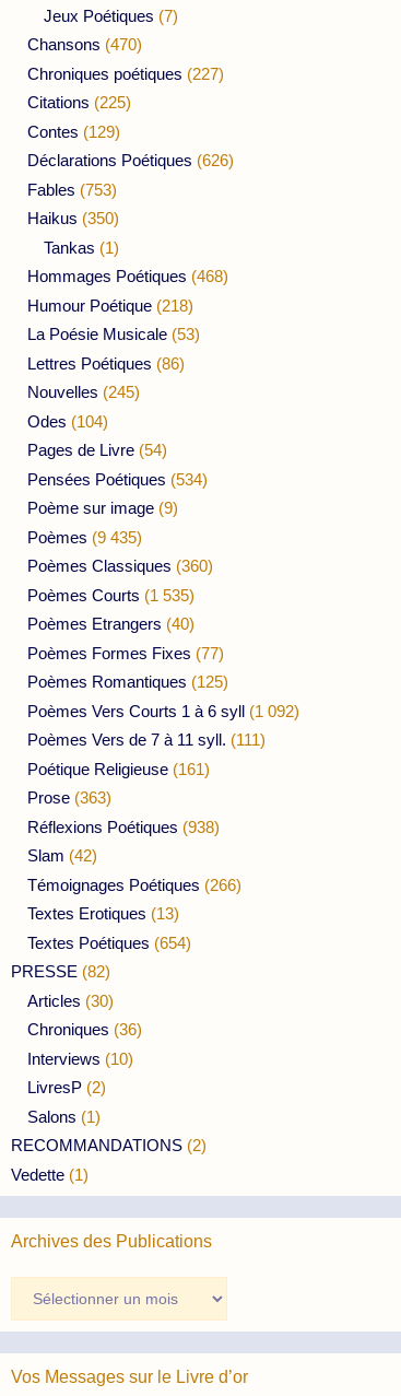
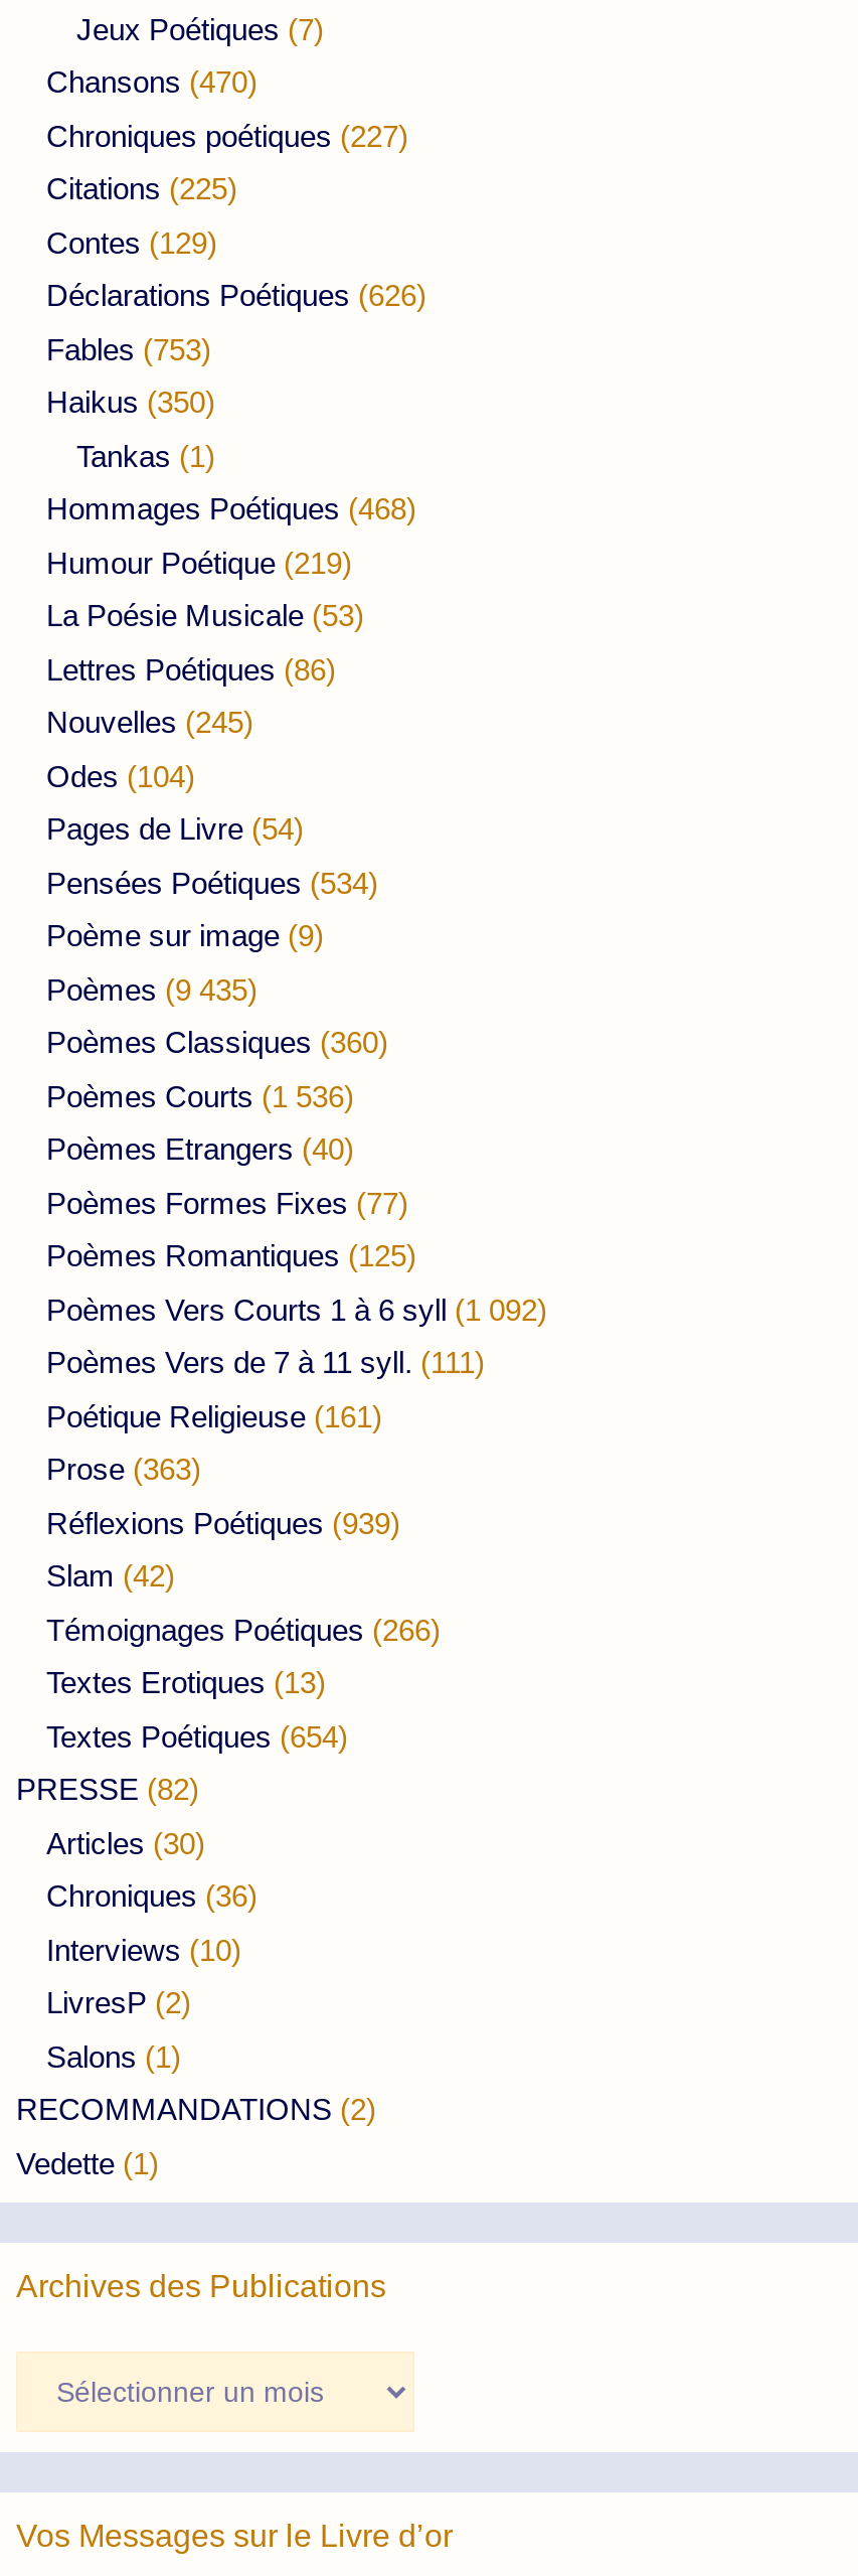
[27,296,193,314] Humour Poétique (218) -> [46,545,352,579] Humour Poétique (219)
[27,586,194,604] Poèmes Courts (1 535) -> [46,1078,354,1113] Poèmes Courts (1 536)
[27,817,220,836] Réflexions Poétiques (938) -> [46,1505,400,1539] Réflexions Poétiques (939)

